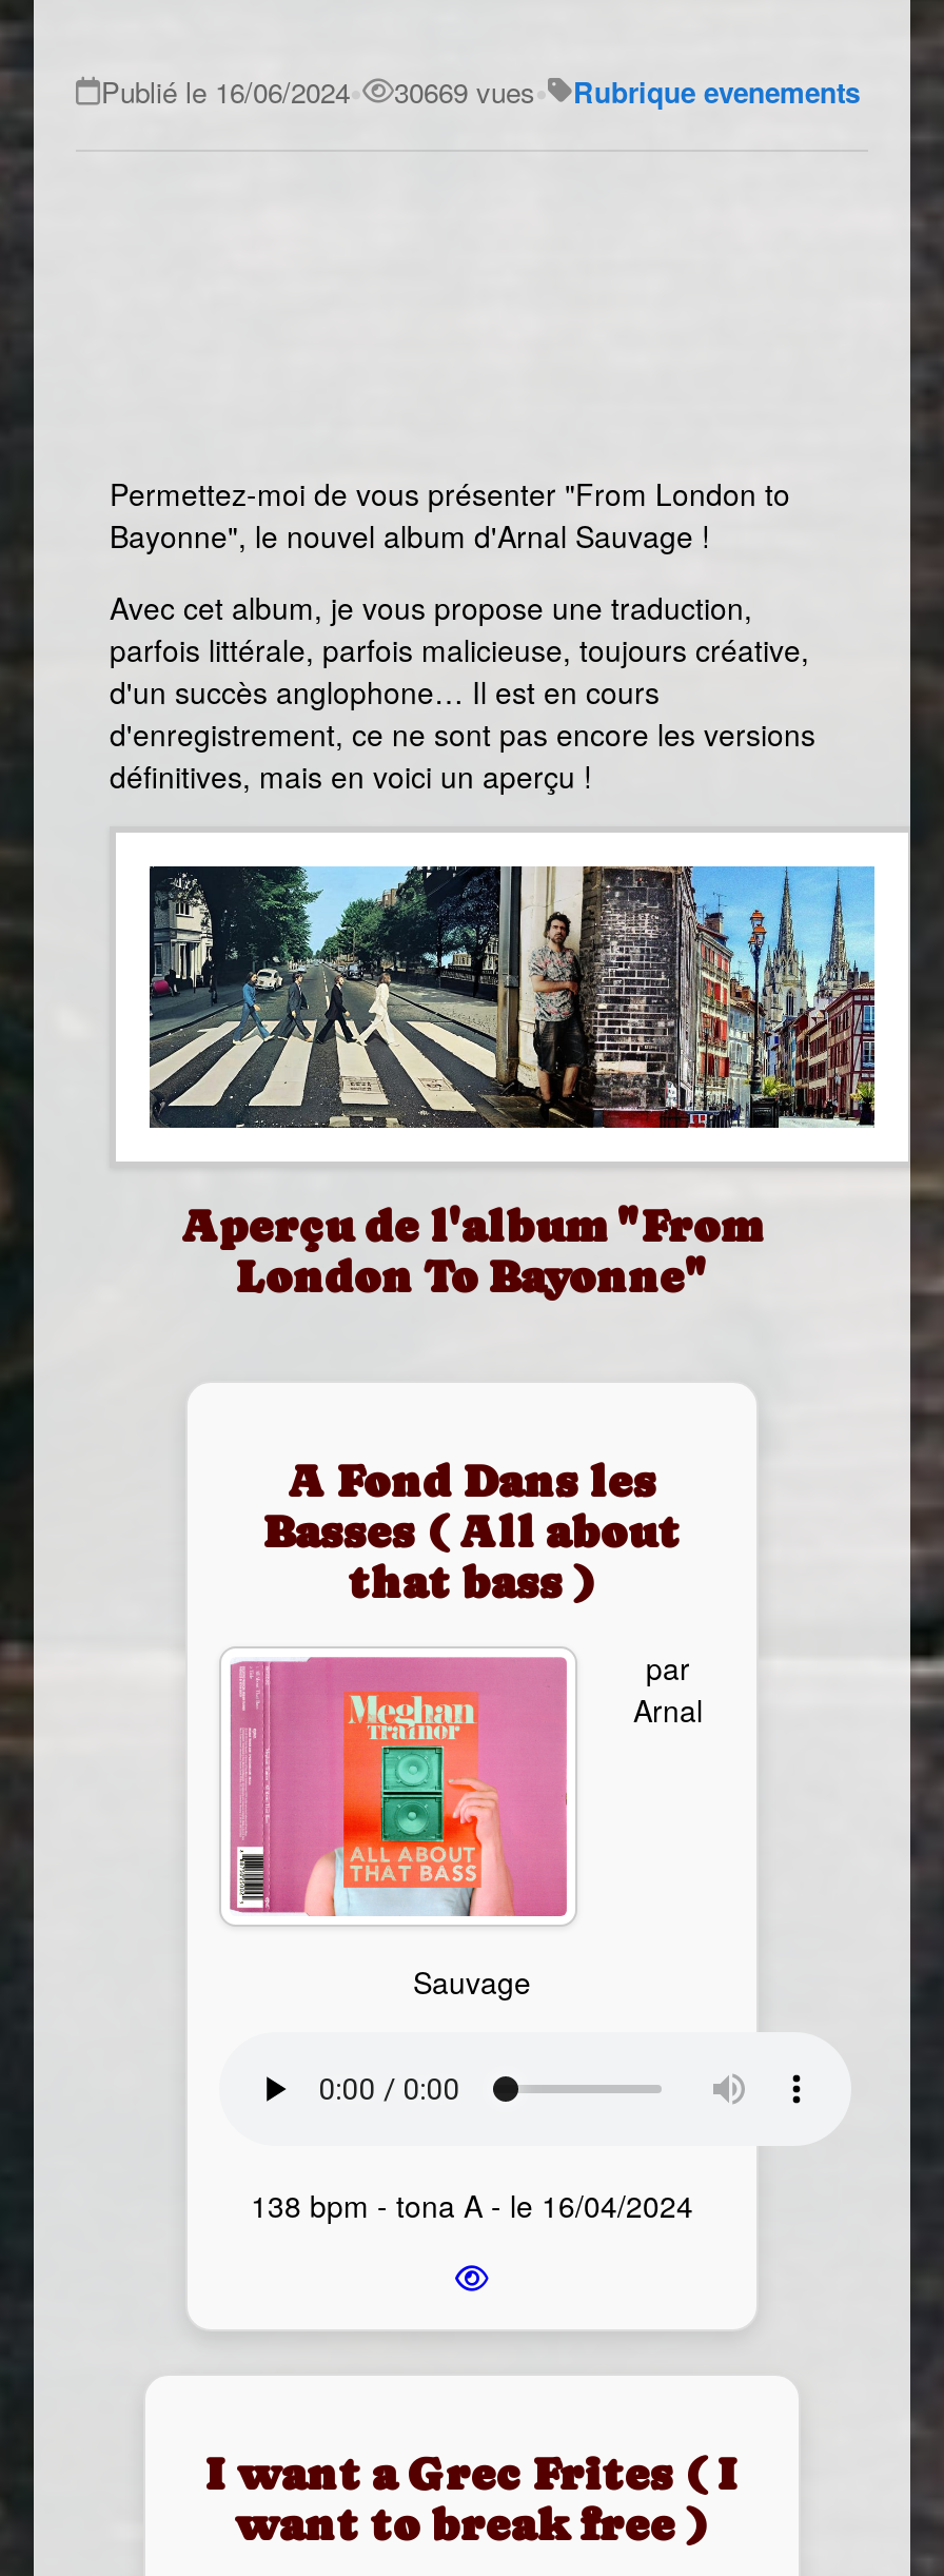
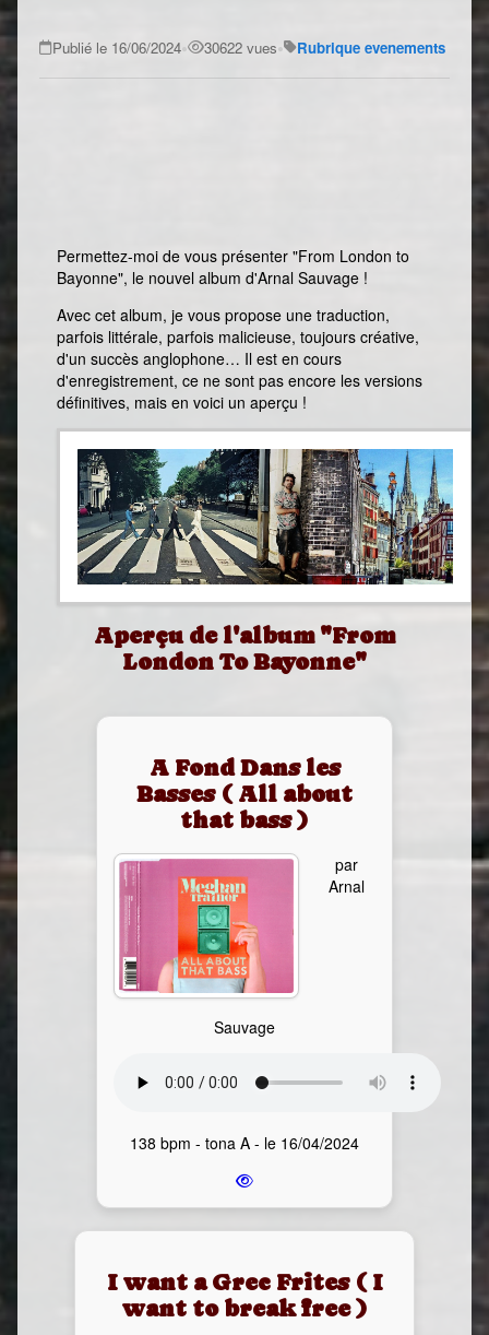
[101,67,860,117] Publié le 16/06/2024 • 30669 vues • Rubrique evenements -> [52,35,445,61] Publié le 16/06/2024 • 30622 vues • Rubrique evenements

